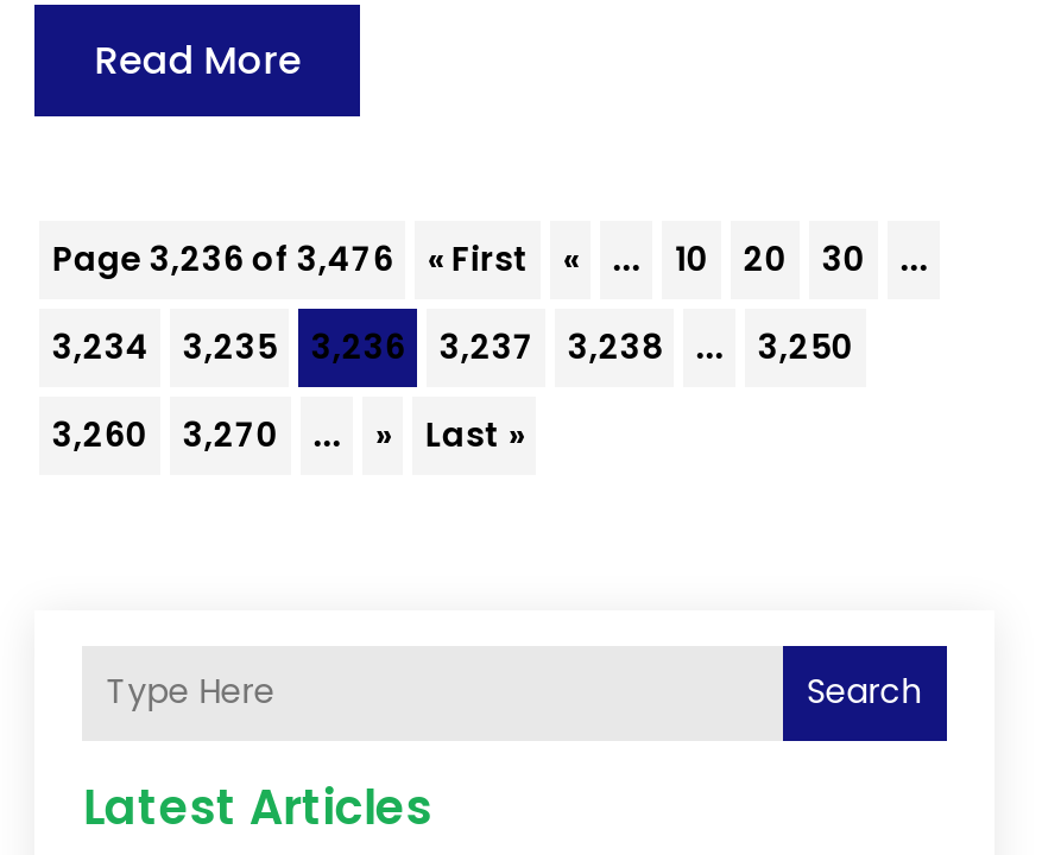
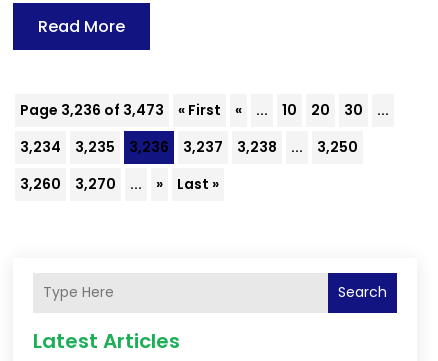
[52,234,394,282] Page 3,236 of 3,476 -> [20,100,164,120] Page 3,236 of 3,473

